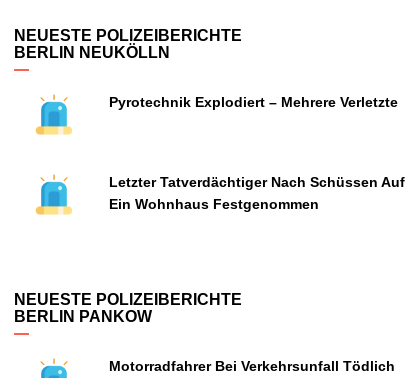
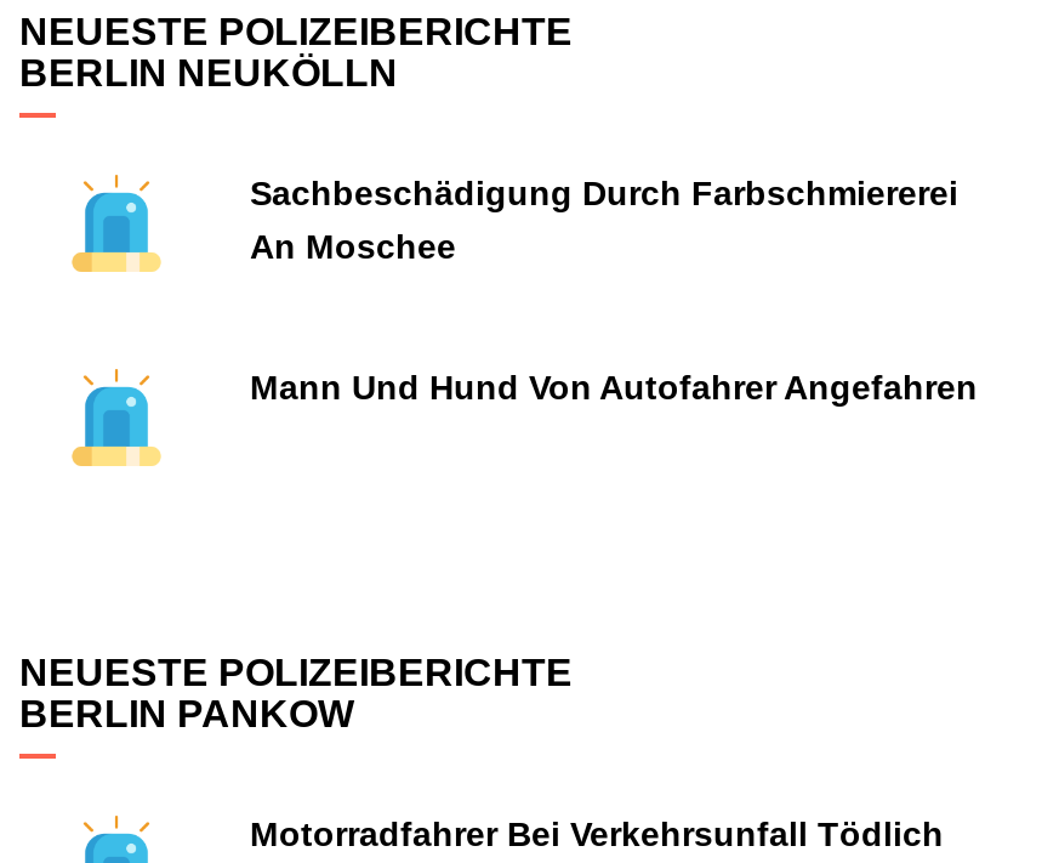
[109,94,398,110] Pyrotechnik Explodiert – Mehrere Verletzte -> [250,174,958,266] Sachbeschädigung Durch Farbschmiererei | An Moschee
[109,174,405,212] Letzter Tatverdächtiger Nach Schüssen Auf | Ein Wohnhaus Festgenommen -> [250,368,978,407] Mann Und Hund Von Autofahrer Angefahren

